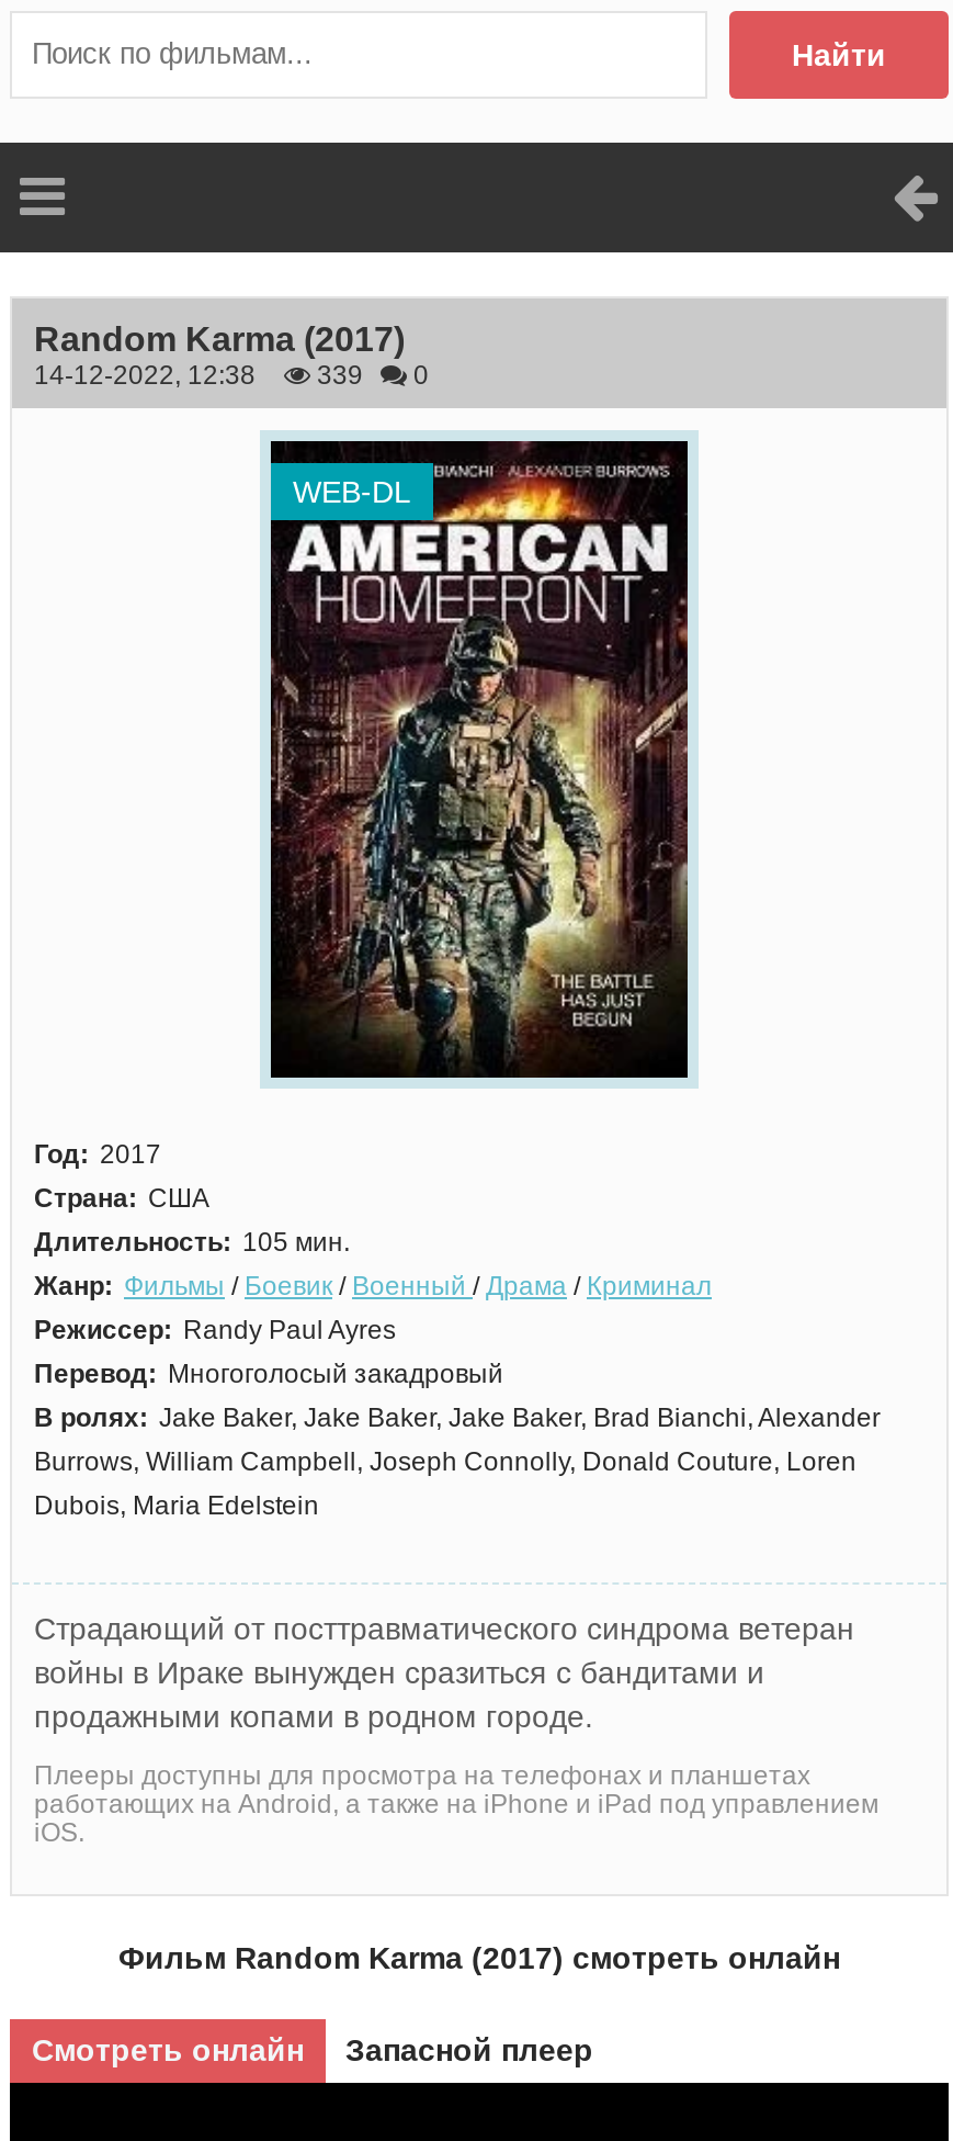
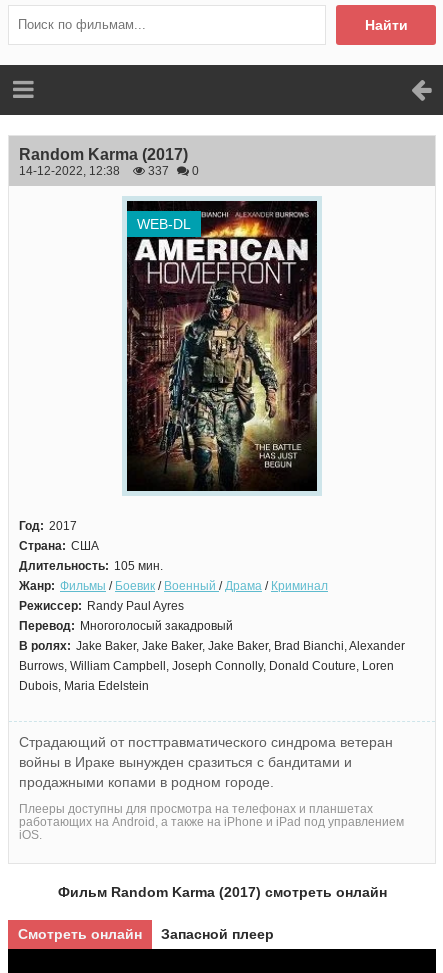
[34,360,429,391] 14-12-2022, 12:38 339 0 -> [19,164,199,178] 14-12-2022, 12:38 337 0

